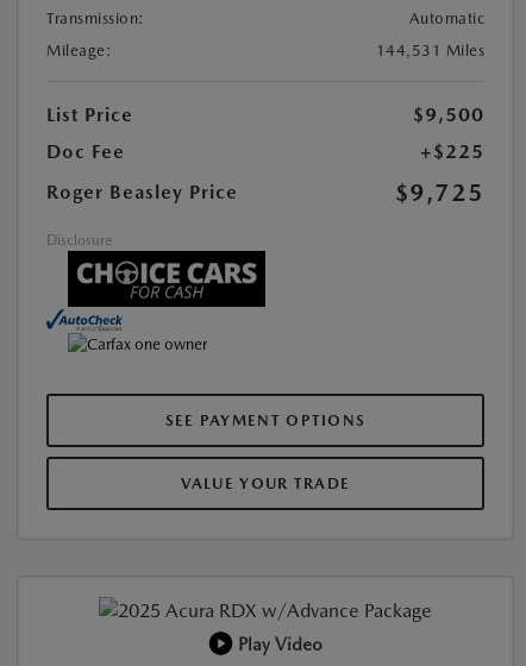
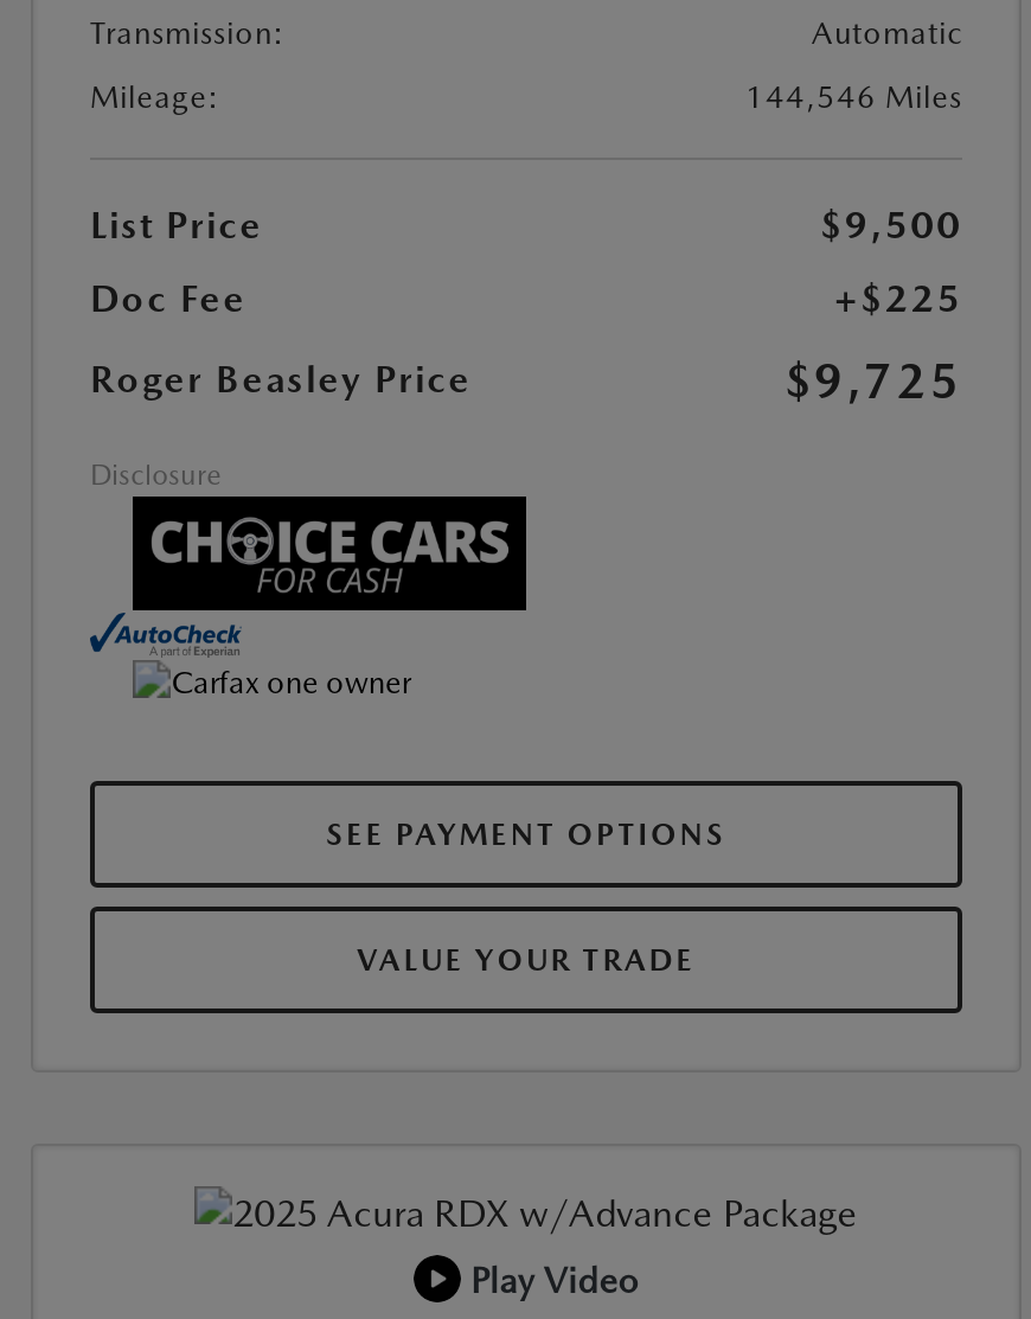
[375,42,484,59] 144,531 Miles -> [745,79,962,115] 144,546 Miles

